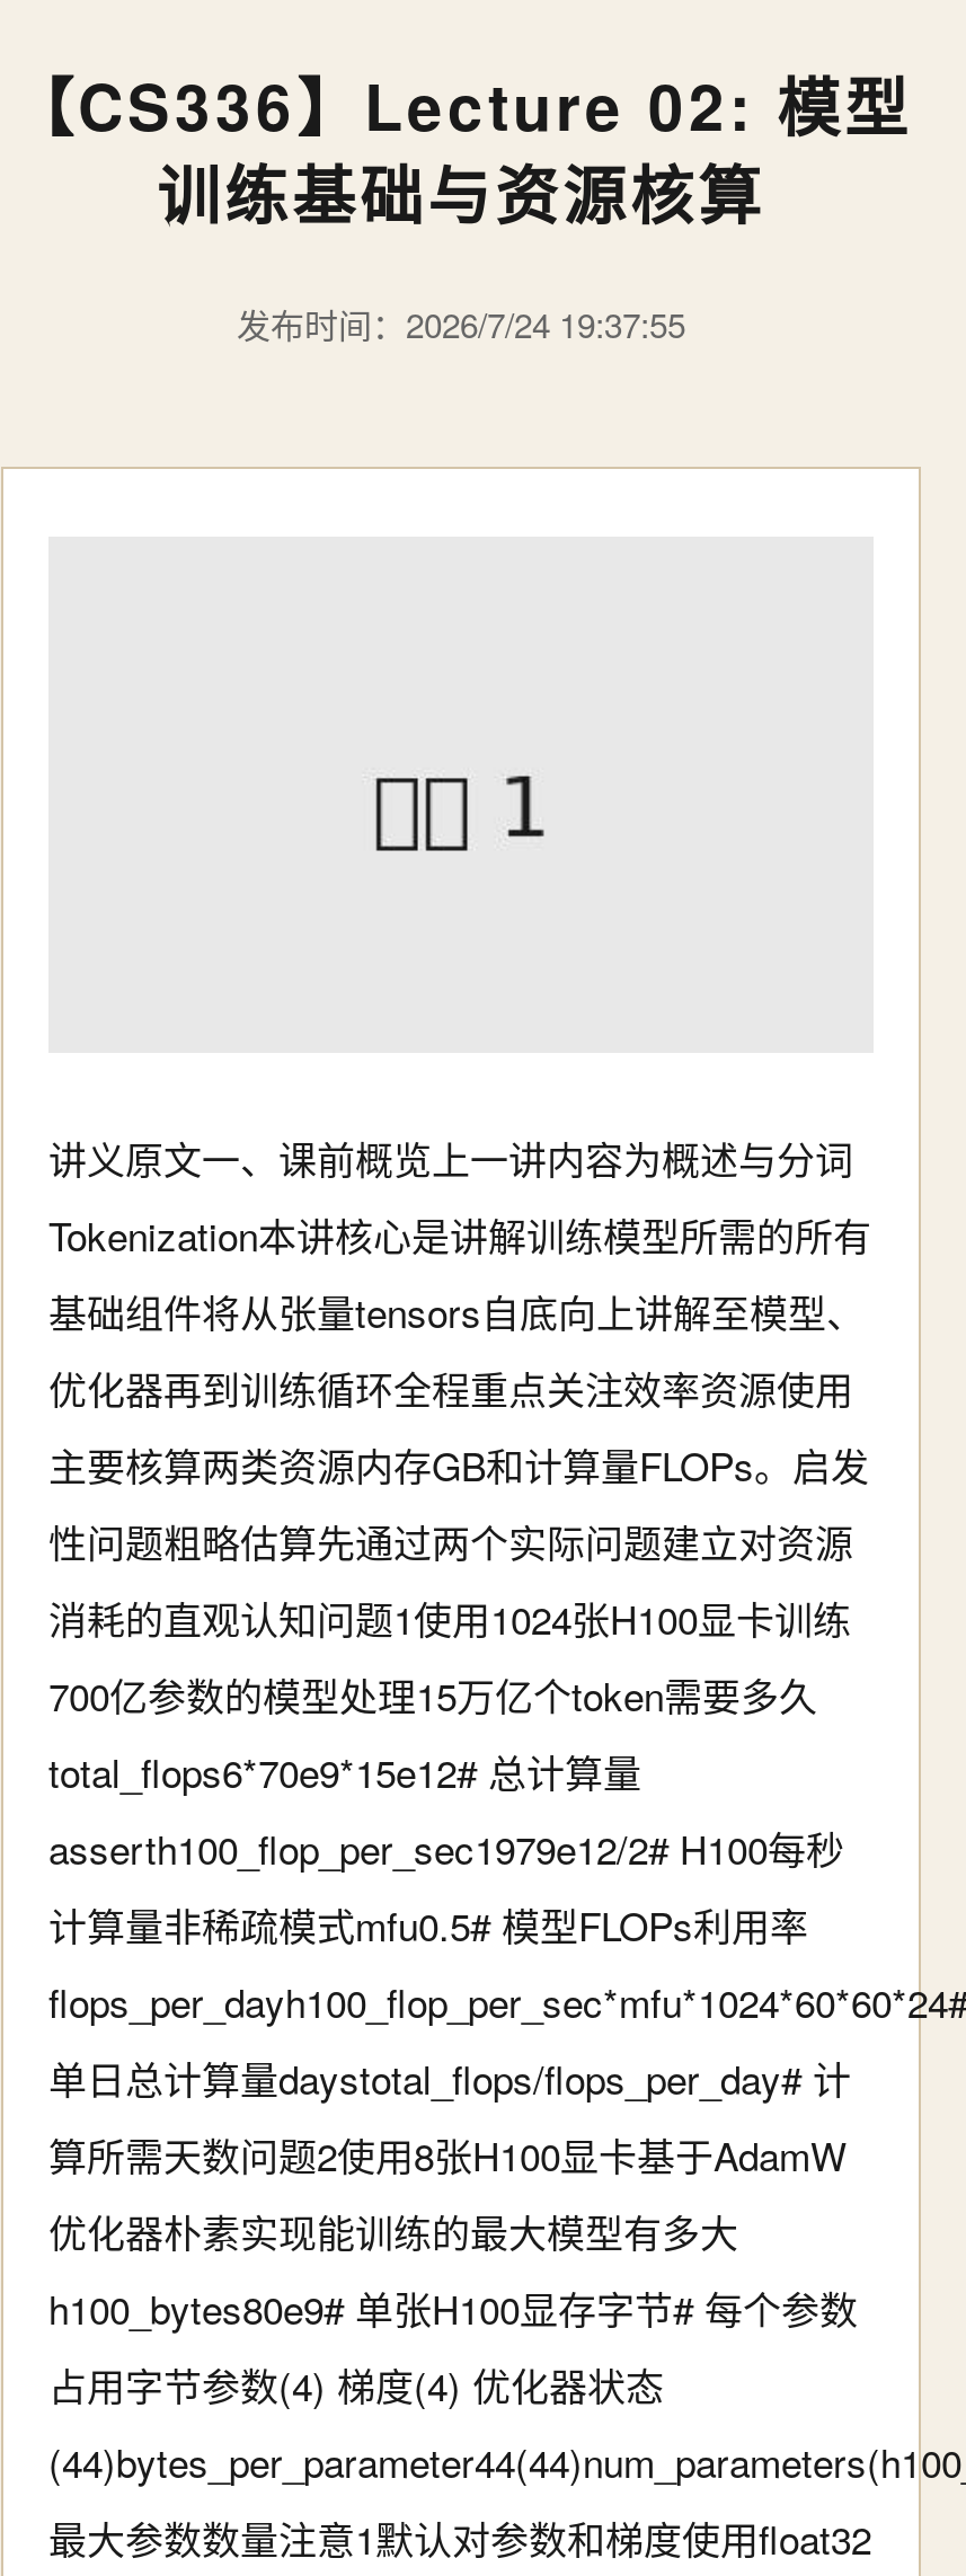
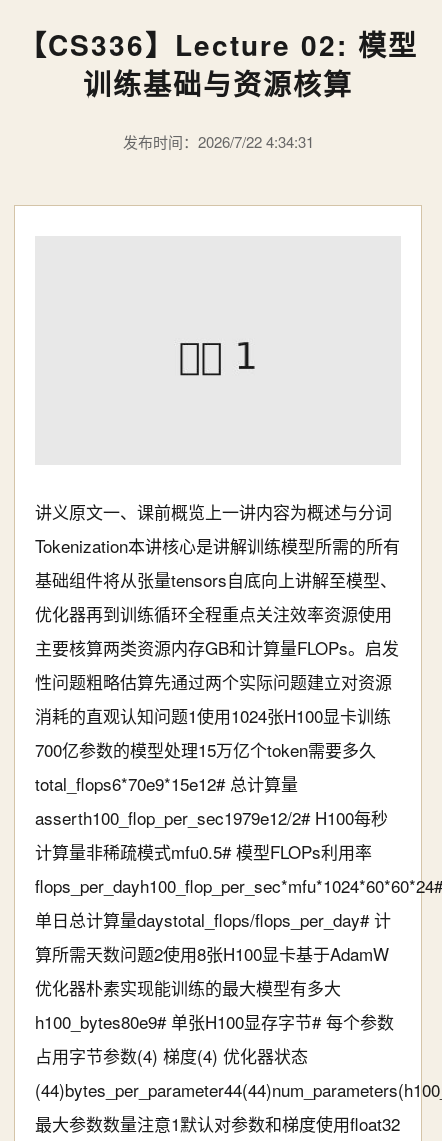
[237,300,685,347] 发布时间：2026/7/24 19:37:55 -> [122,131,313,152] 发布时间：2026/7/22 4:34:31

